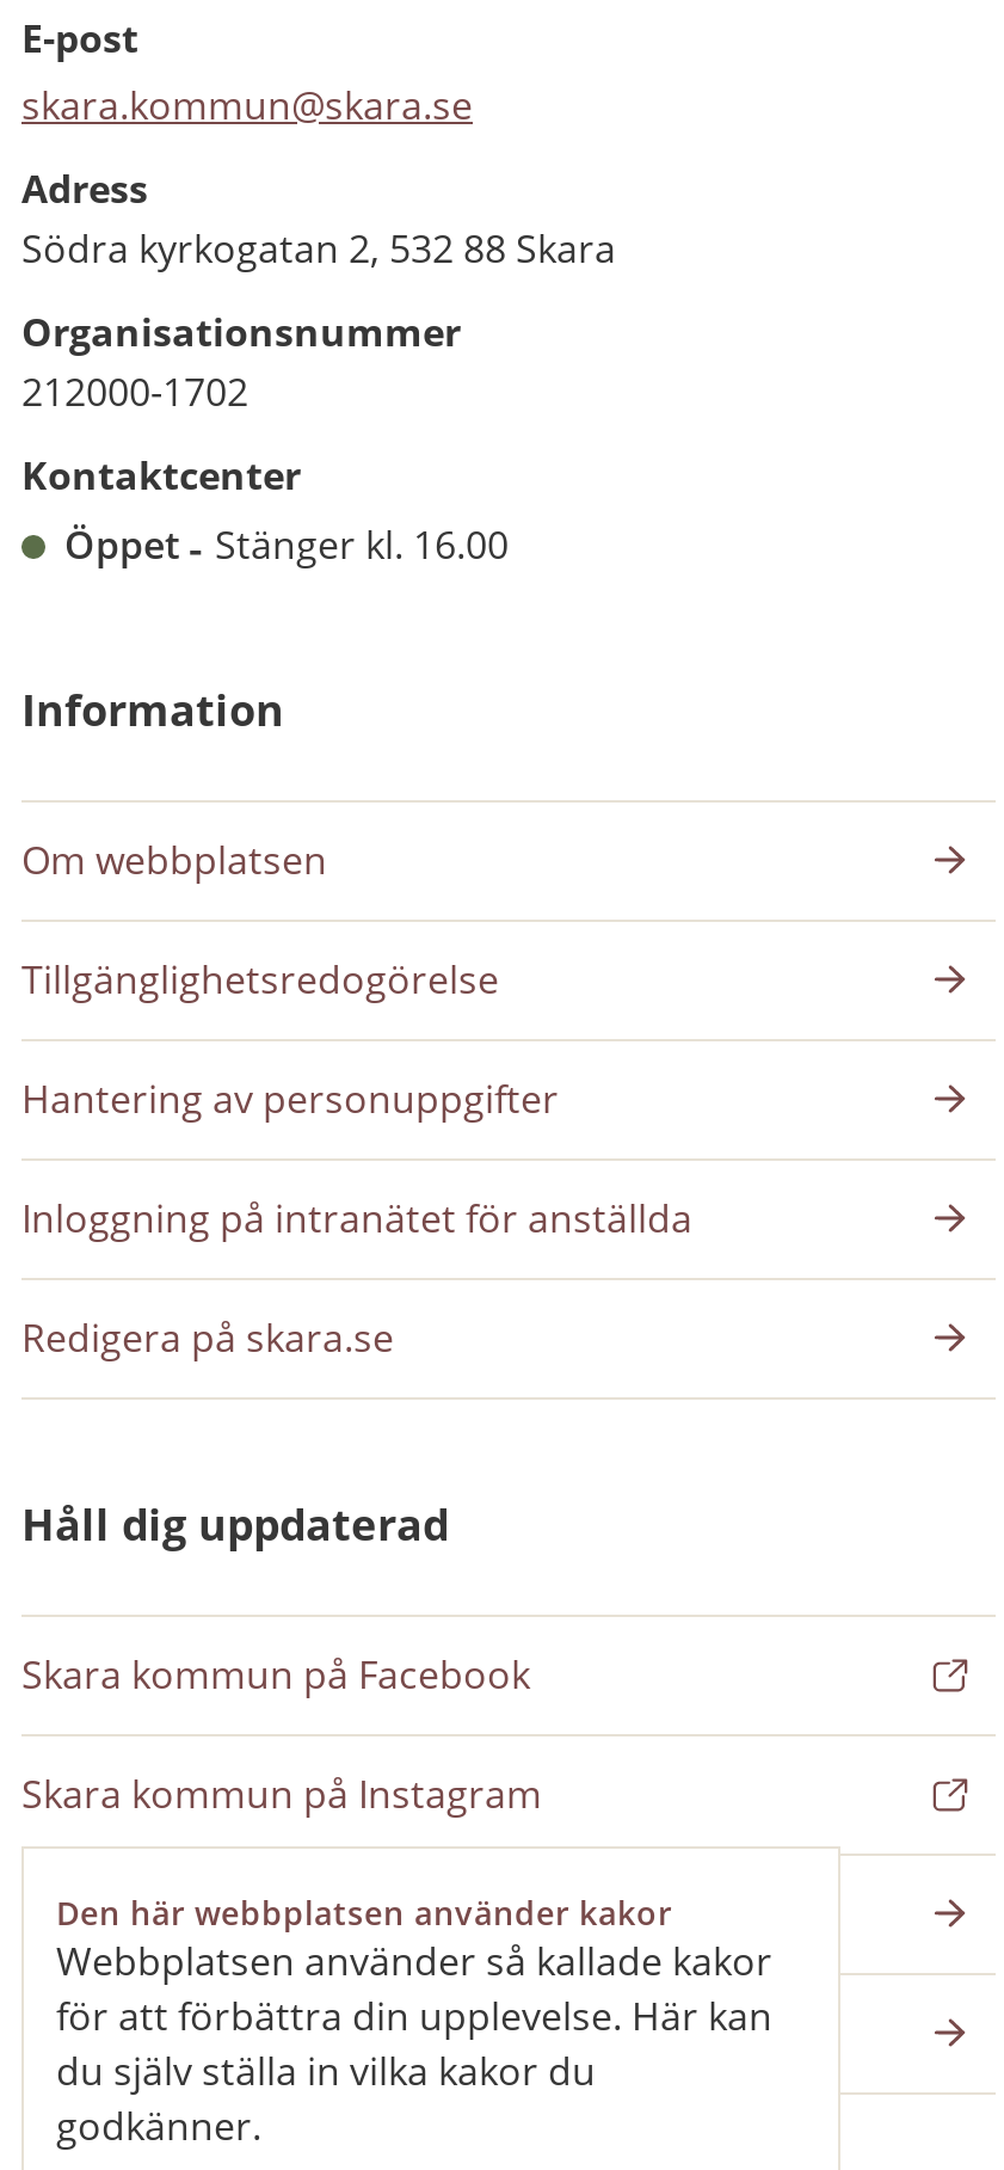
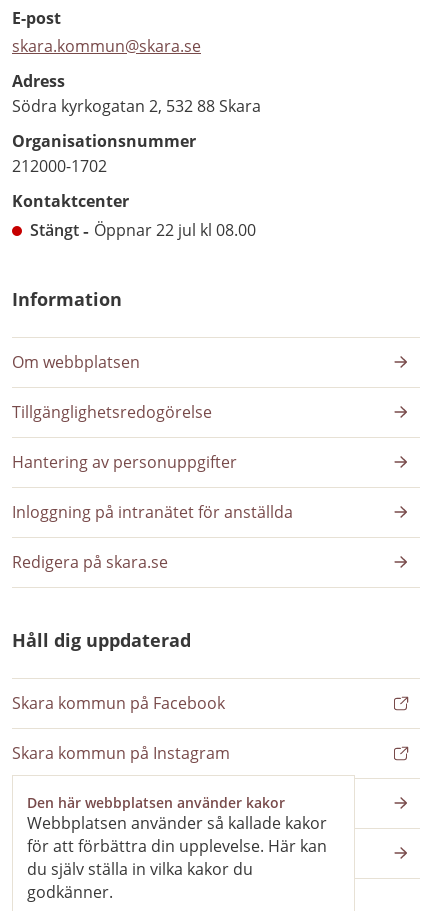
[64,519,509,571] Öppet | Stänger kl. 16.00 -> [30,219,256,241] Stängt | Öppnar 22 jul kl 08.00

